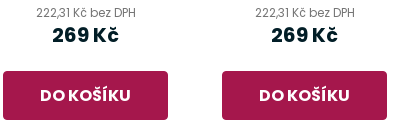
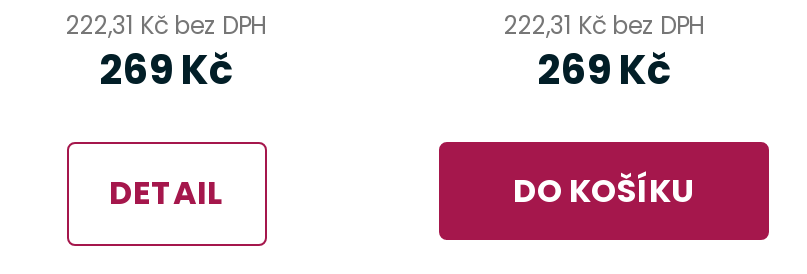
[40,84,131,107] DO KOŠÍKU -> [109,171,223,217] DETAIL

